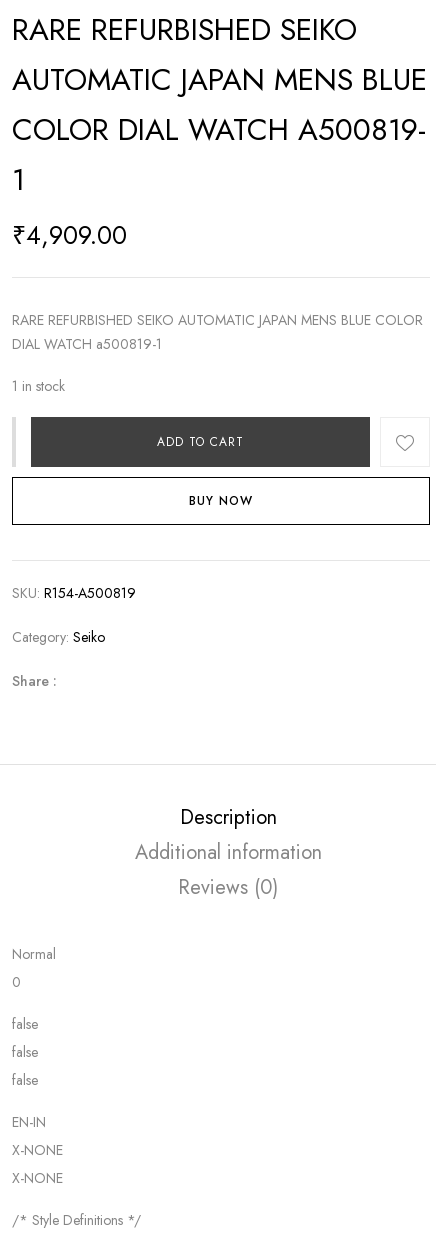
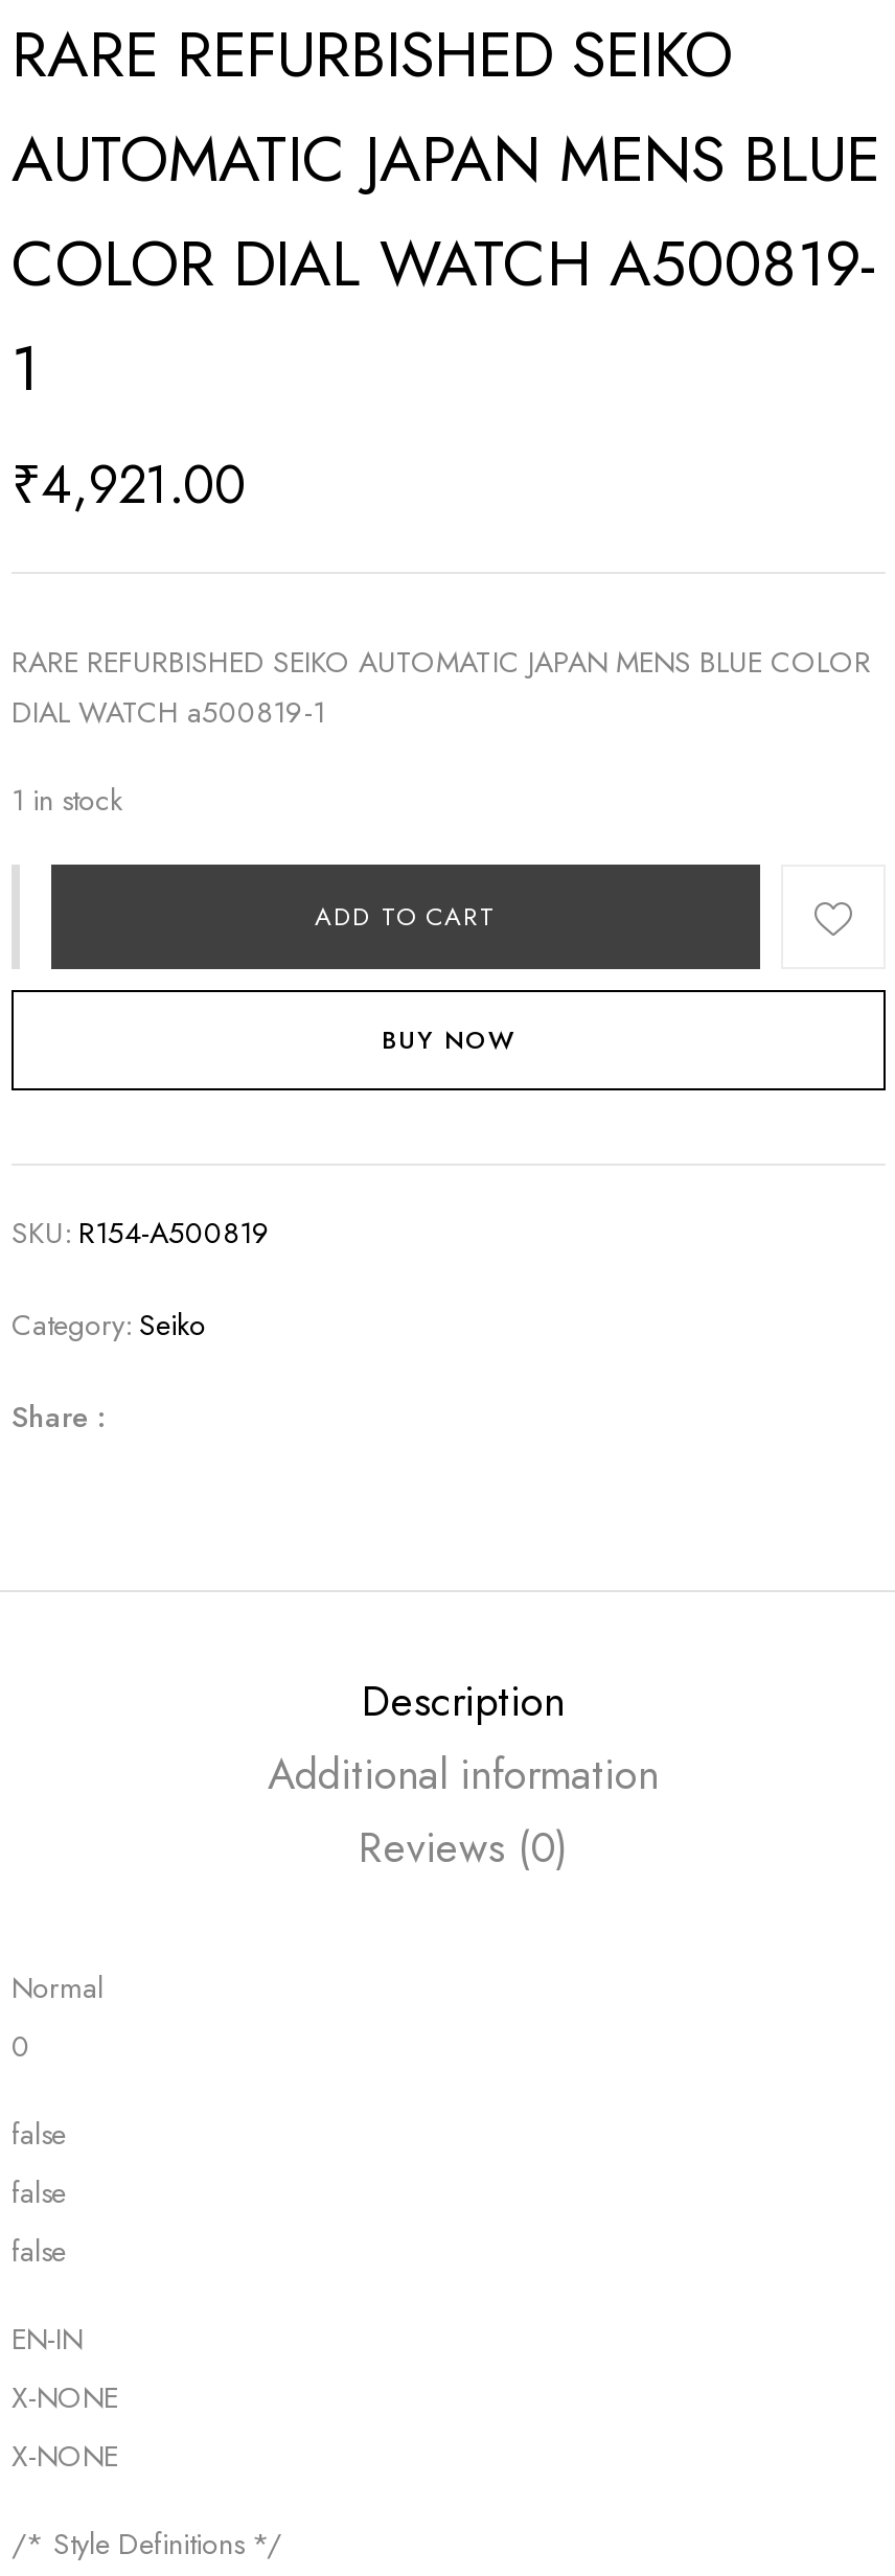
[12,217,127,253] ₹4,909.00 -> [12,446,246,522] ₹4,921.00

